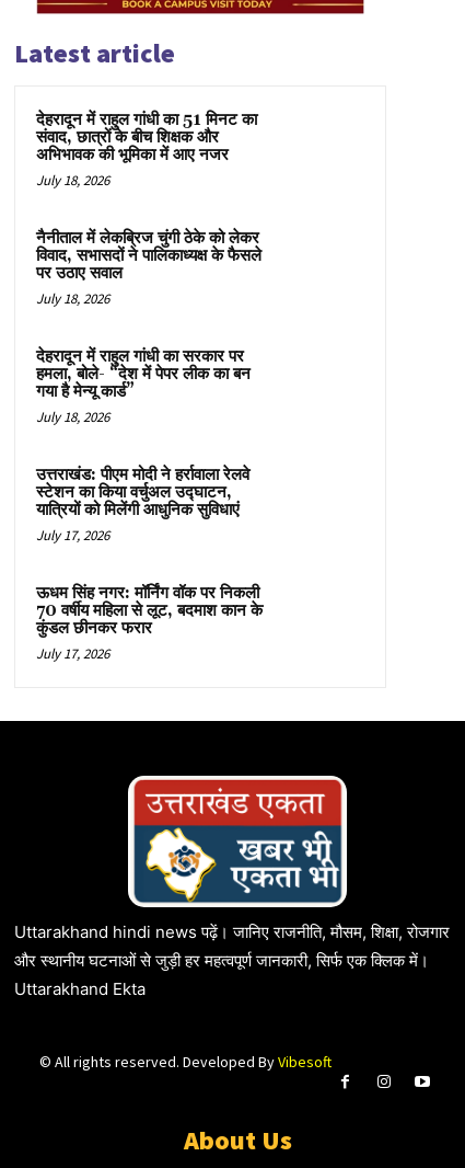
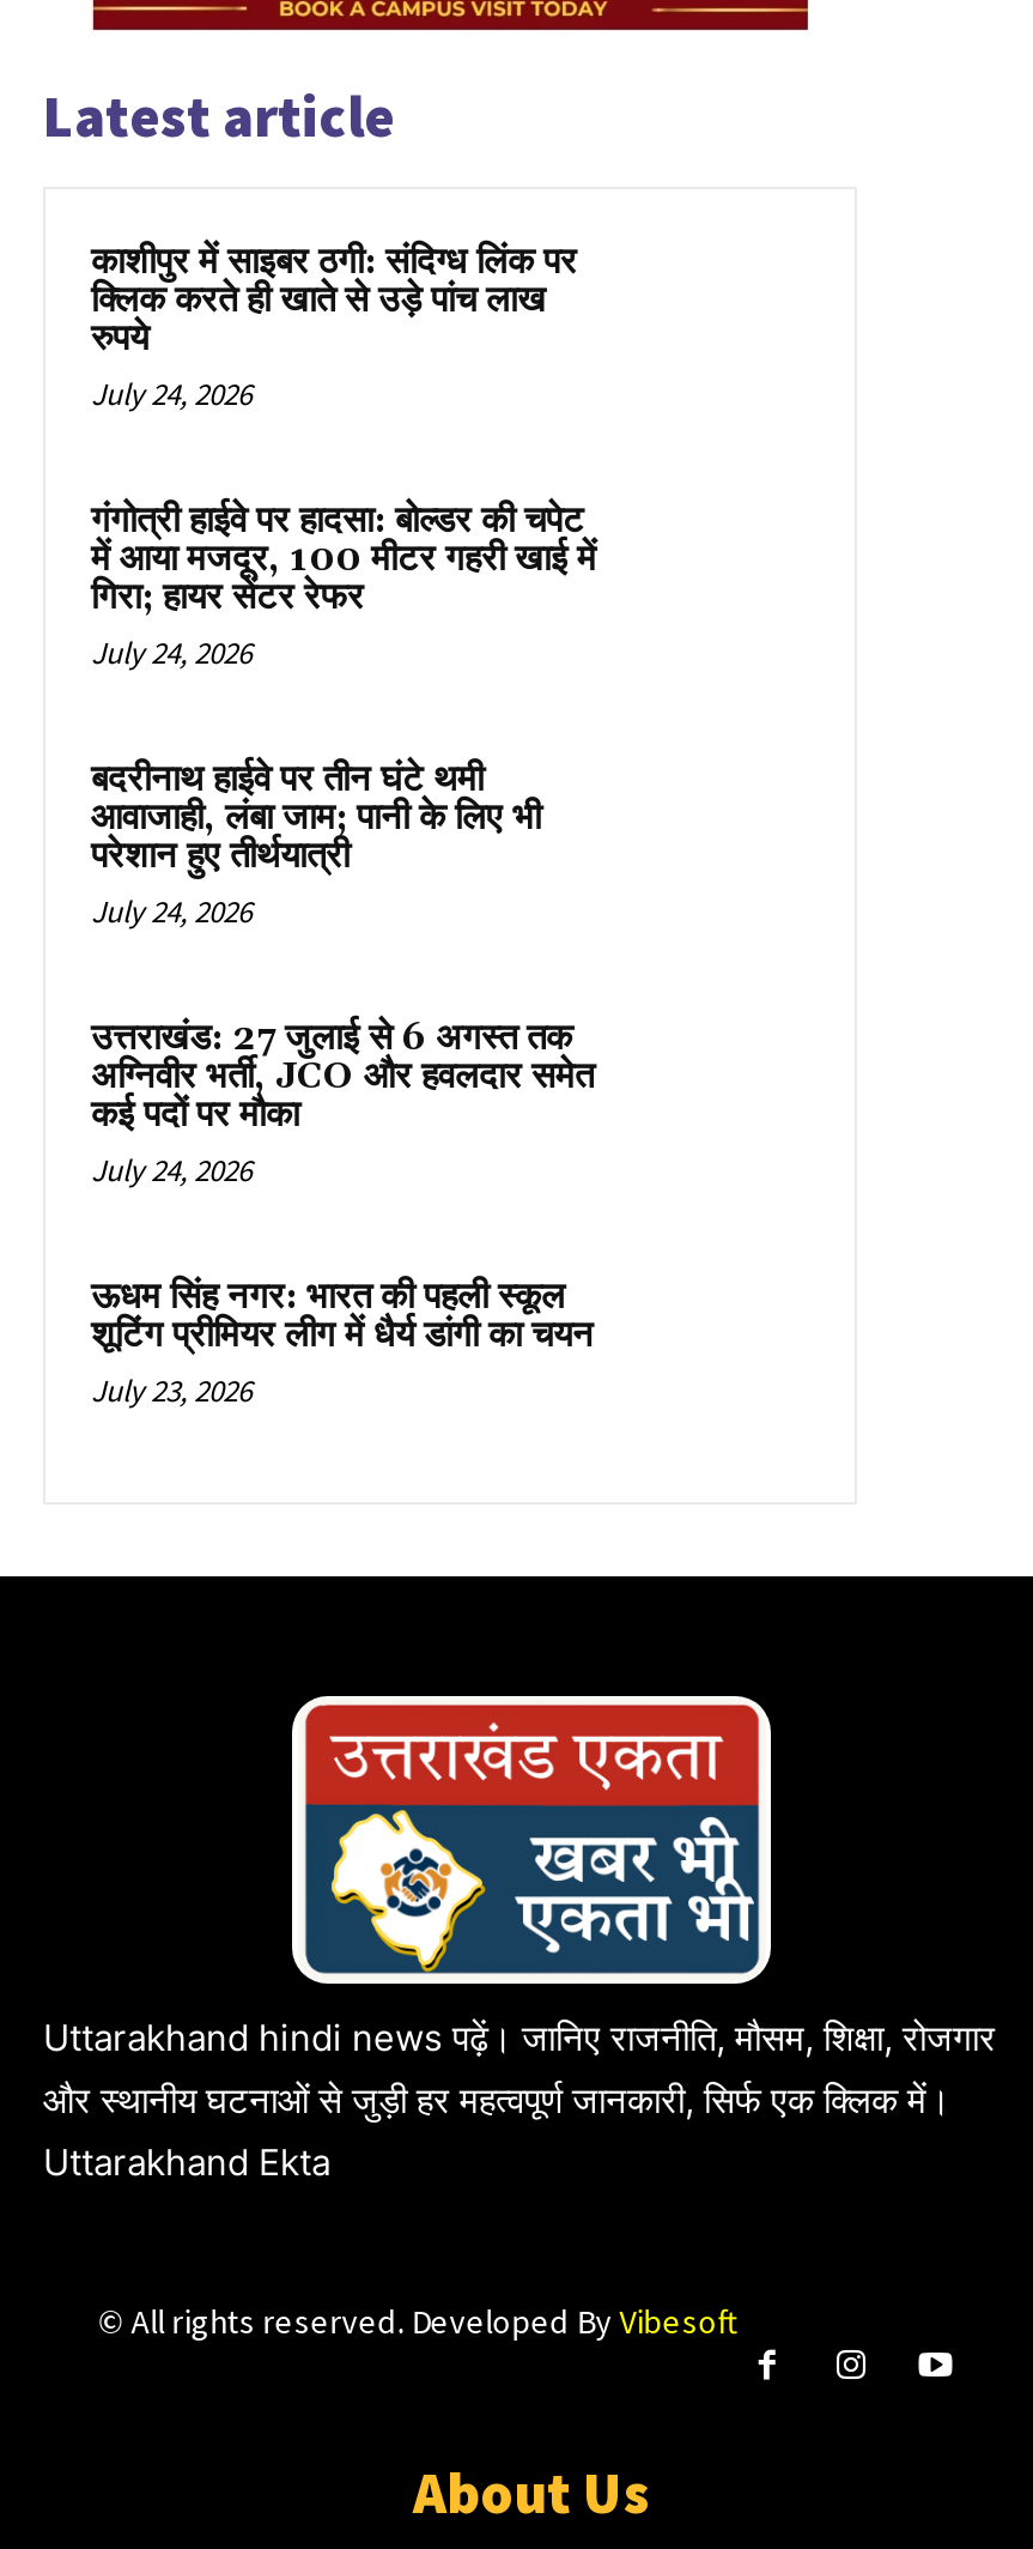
[36,109,257,189] देहरादून में राहुल गांधी का 51 मिनट का | संवाद, छात्रों के बीच शिक्षक और | अभिभावक की भूमिका में आए नजर | July 18, 2026 -> [91,239,577,414] काशीपुर में साइबर ठगी: संदिग्ध लिंक पर | क्लिक करते ही खाते से उड़े पांच लाख | रुपये | July 24, 2026
[36,228,261,308] नैनीताल में लेकब्रिज चुंगी ठेके को लेकर | विवाद, सभासदों ने पालिकाध्यक्ष के फैसले | पर उठाए सवाल | July 18, 2026 -> [91,498,596,672] गंगोत्री हाईवे पर हादसा: बोल्डर की चपेट | में आया मजदूर, 100 मीटर गहरी खाई में | गिरा; हायर सेंटर रेफर | July 24, 2026
[36,346,251,426] देहरादून में राहुल गांधी का सरकार पर | हमला, बोले- “देश में पेपर लीक का बन | गया है मेन्यू कार्ड” | July 18, 2026 -> [91,756,541,931] बदरीनाथ हाईवे पर तीन घंटे थमी | आवाजाही, लंबा जाम; पानी के लिए भी | परेशान हुए तीर्थयात्री | July 24, 2026
[36,464,249,544] उत्तराखंड: पीएम मोदी ने हर्रावाला रेलवे | स्टेशन का किया वर्चुअल उद्घाटन, | यात्रियों को मिलेंगी आधुनिक सुविधाएं | July 17, 2026 -> [91,1015,594,1190] उत्तराखंड: 27 जुलाई से 6 अगस्त तक | अग्निवीर भर्ती, JCO और हवलदार समेत | कई पदों पर मौका | July 24, 2026
[36,583,263,663] ऊधम सिंह नगर: मॉर्निंग वॉक पर निकली | 70 वर्षीय महिला से लूट, बदमाश कान के | कुंडल छीनकर फरार | July 17, 2026 -> [91,1274,594,1410] ऊधम सिंह नगर: भारत की पहली स्कूल | शूटिंग प्रीमियर लीग में धैर्य डांगी का चयन | July 23, 2026

